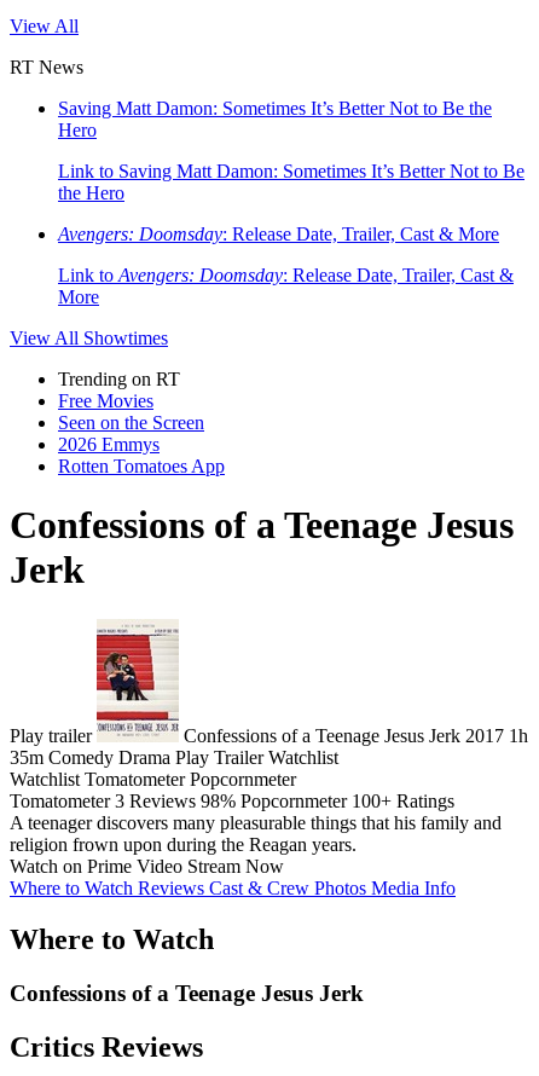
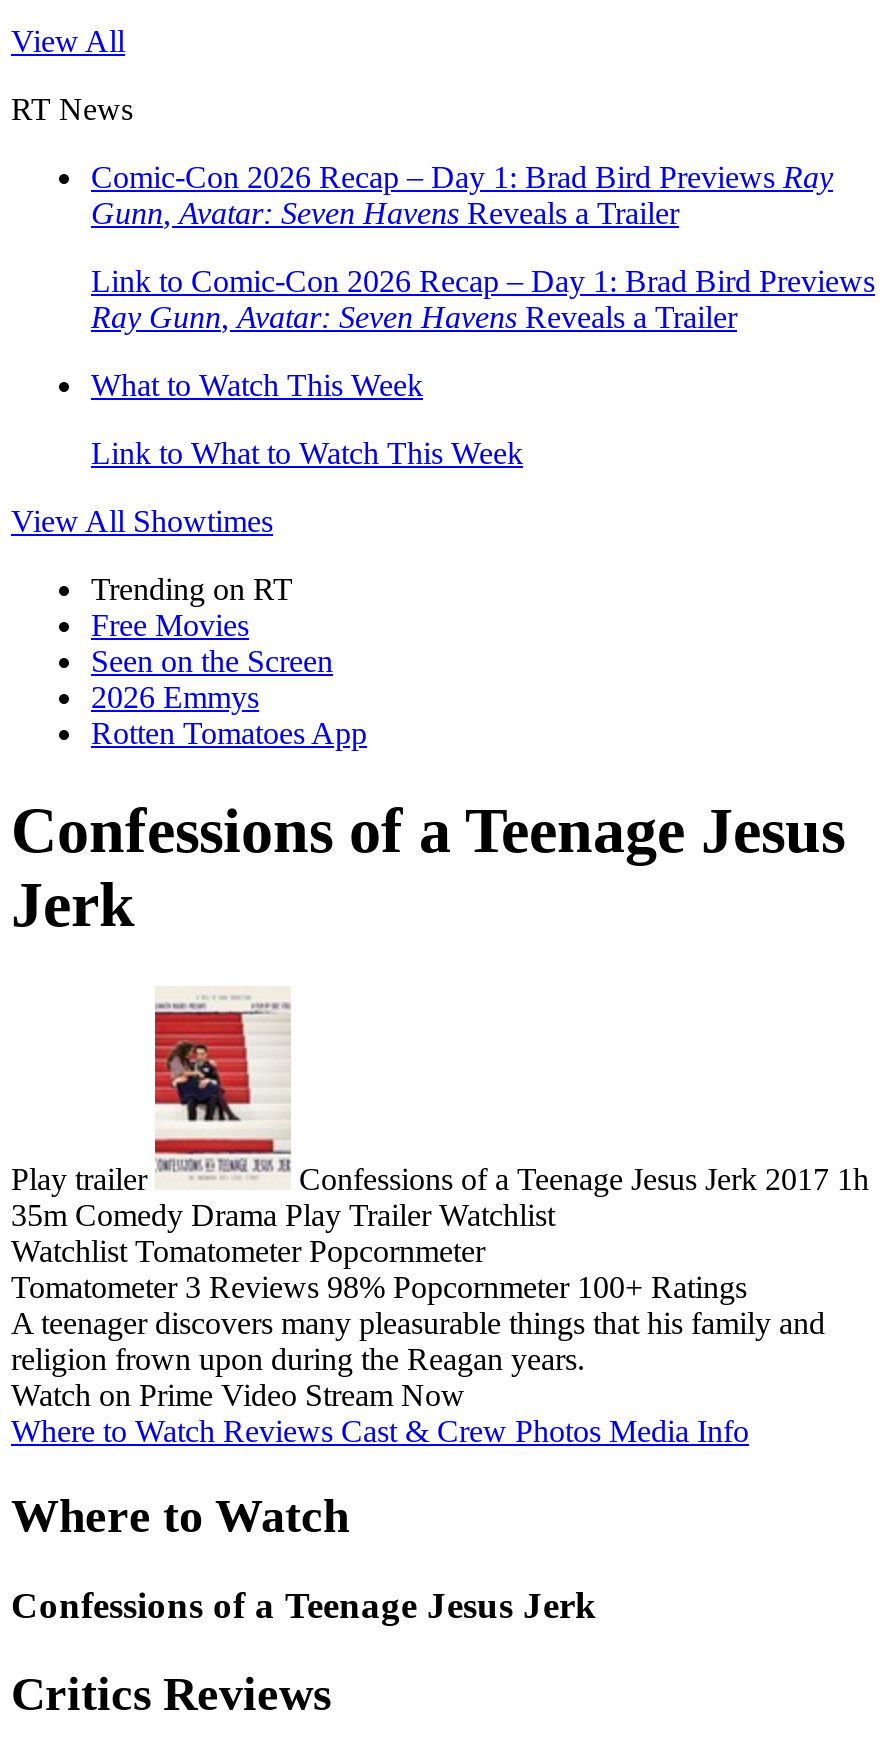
[58,98,492,140] Saving Matt Damon: Sometimes It’s Better Not to Be the | Hero -> [91,160,833,230] Comic-Con 2026 Recap – Day 1: Brad Bird Previews Ray | Gunn, Avatar: Seven Havens Reveals a Trailer
[58,161,524,203] Link to Saving Matt Damon: Sometimes It’s Better Not to Be | the Hero -> [91,264,875,334] Link to Comic-Con 2026 Recap – Day 1: Brad Bird Previews | Ray Gunn, Avatar: Seven Havens Reveals a Trailer
[58,224,499,244] Avengers: Doomsday: Release Date, Trailer, Cast & More -> [91,368,423,402] What to Watch This Week
[58,265,514,307] Link to Avengers: Doomsday: Release Date, Trailer, Cast & | More -> [91,436,523,470] Link to What to Watch This Week

